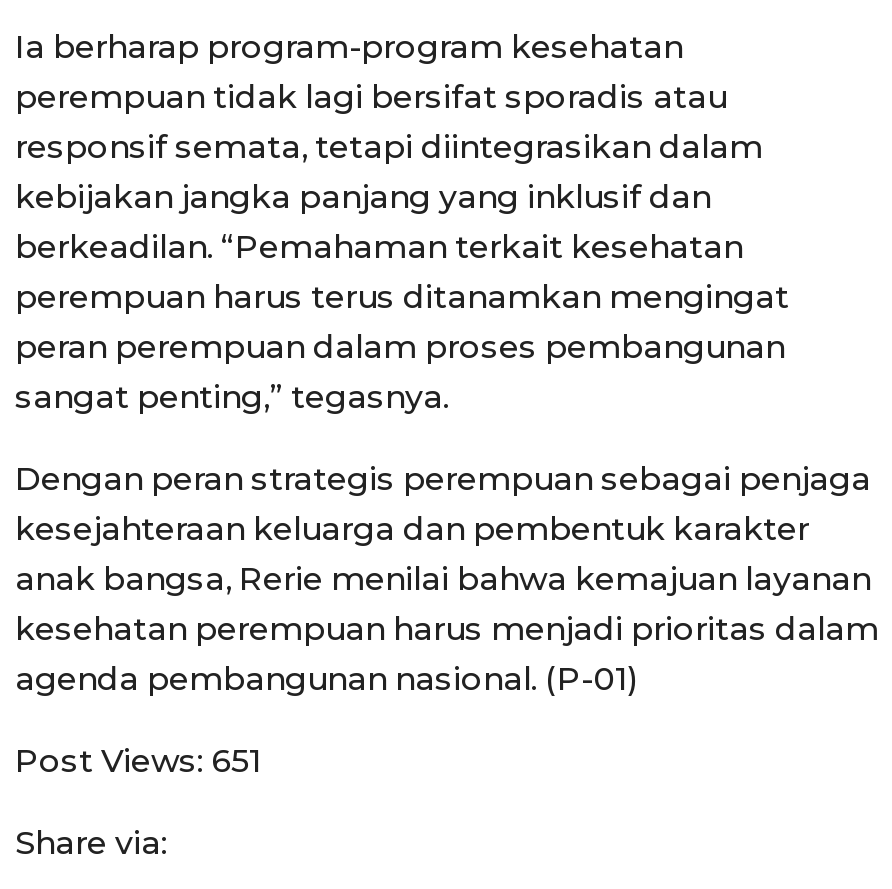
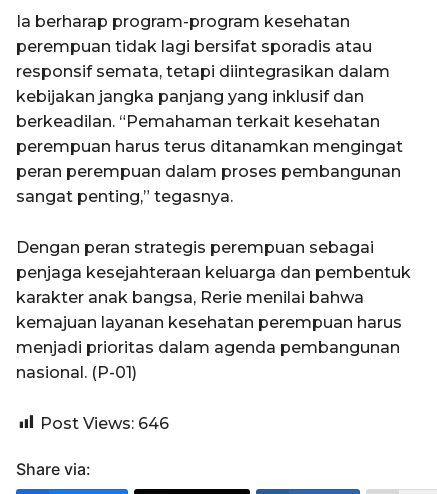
[15,741,261,779] Post Views: 651 -> [40,414,169,433] Post Views: 646

